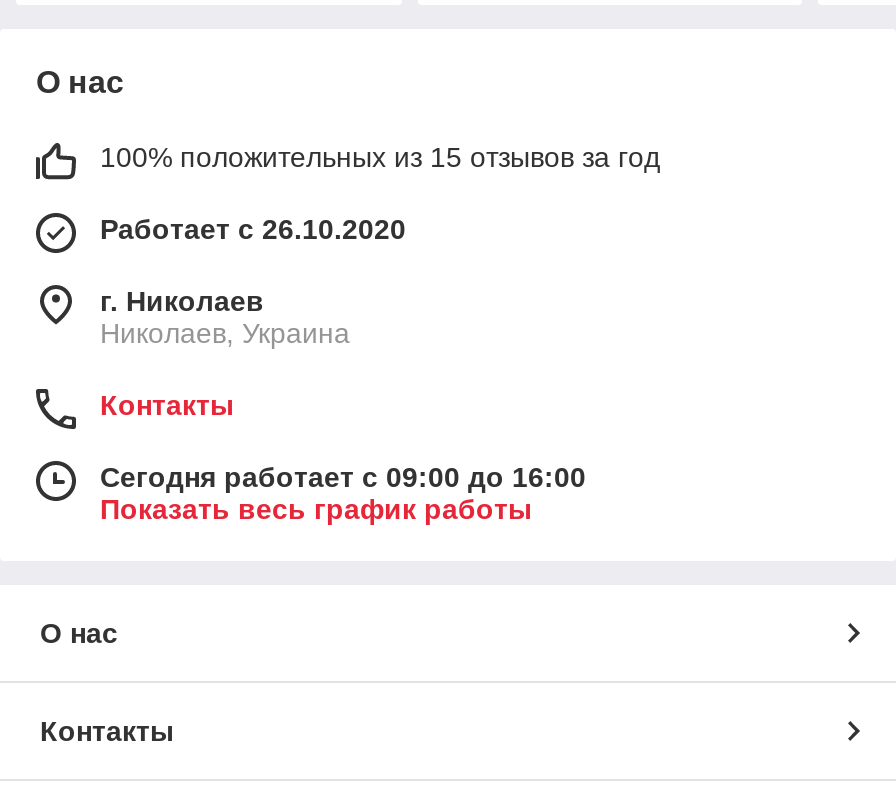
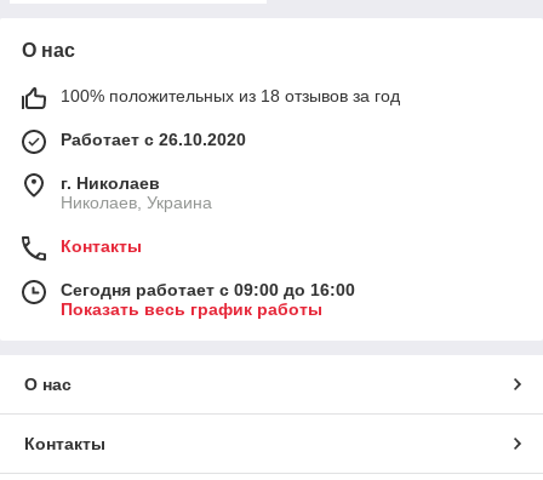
[100,142,660,174] 100% положительных из 15 отзывов за год -> [61,87,400,106] 100% положительных из 18 отзывов за год

